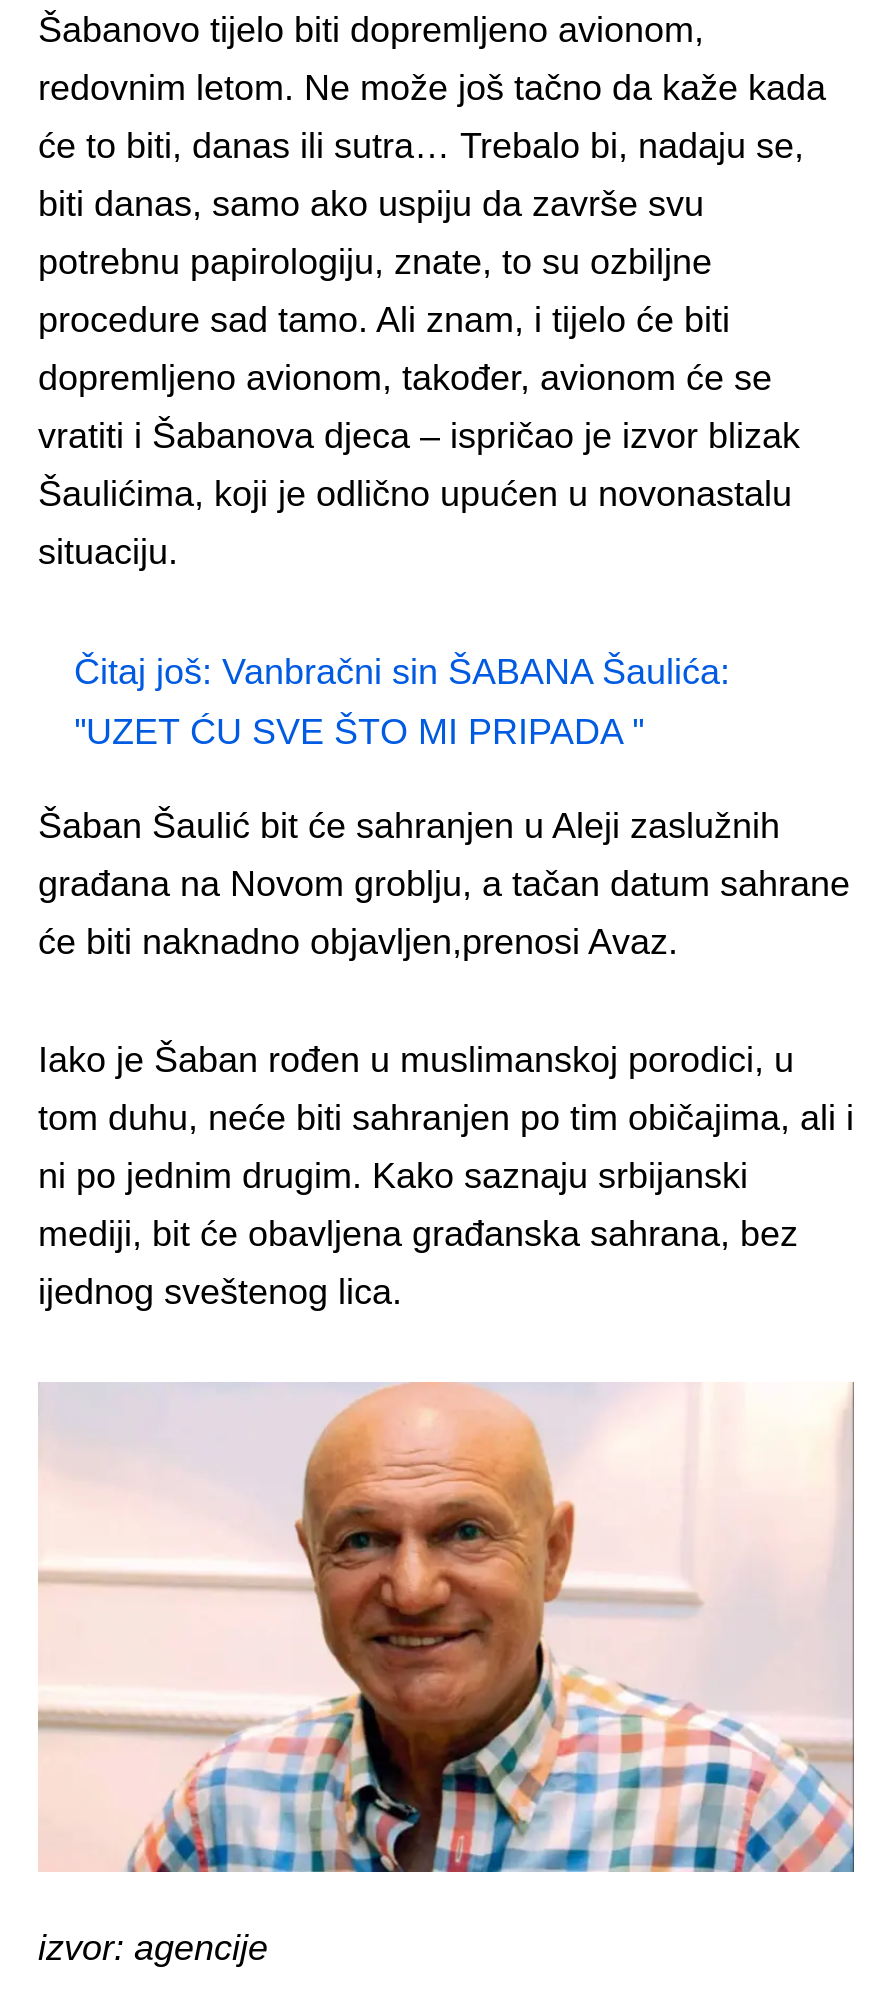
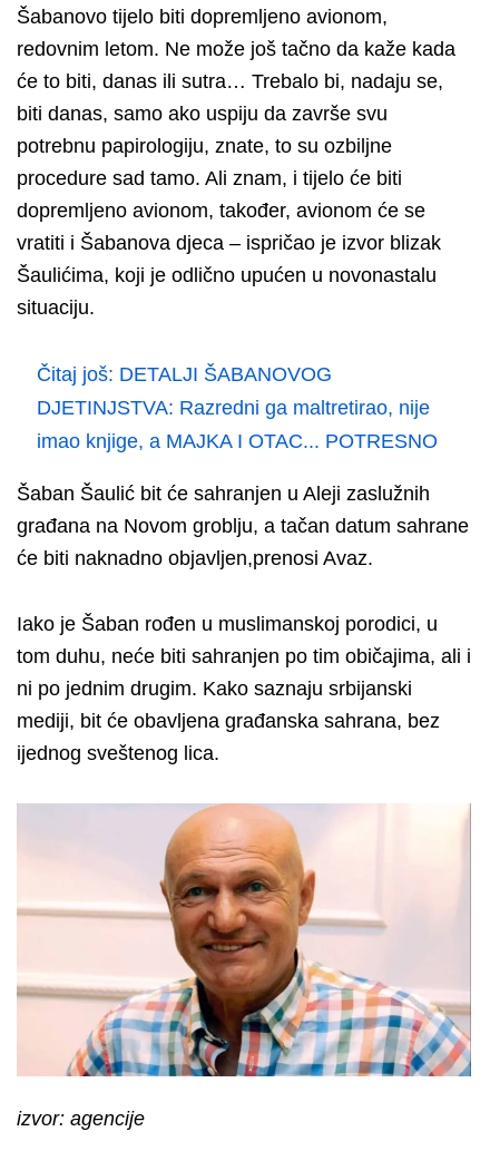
[74,653,730,753] Čitaj još: Vanbračni sin ŠABANA Šaulića: | ''UZET ĆU SVE ŠTO MI PRIPADA '' -> [37,364,438,453] Čitaj još: DETALJI ŠABANOVOG | DJETINJSTVA: Razredni ga maltretirao, nije | imao knjige, a MAJKA I OTAC... POTRESNO

